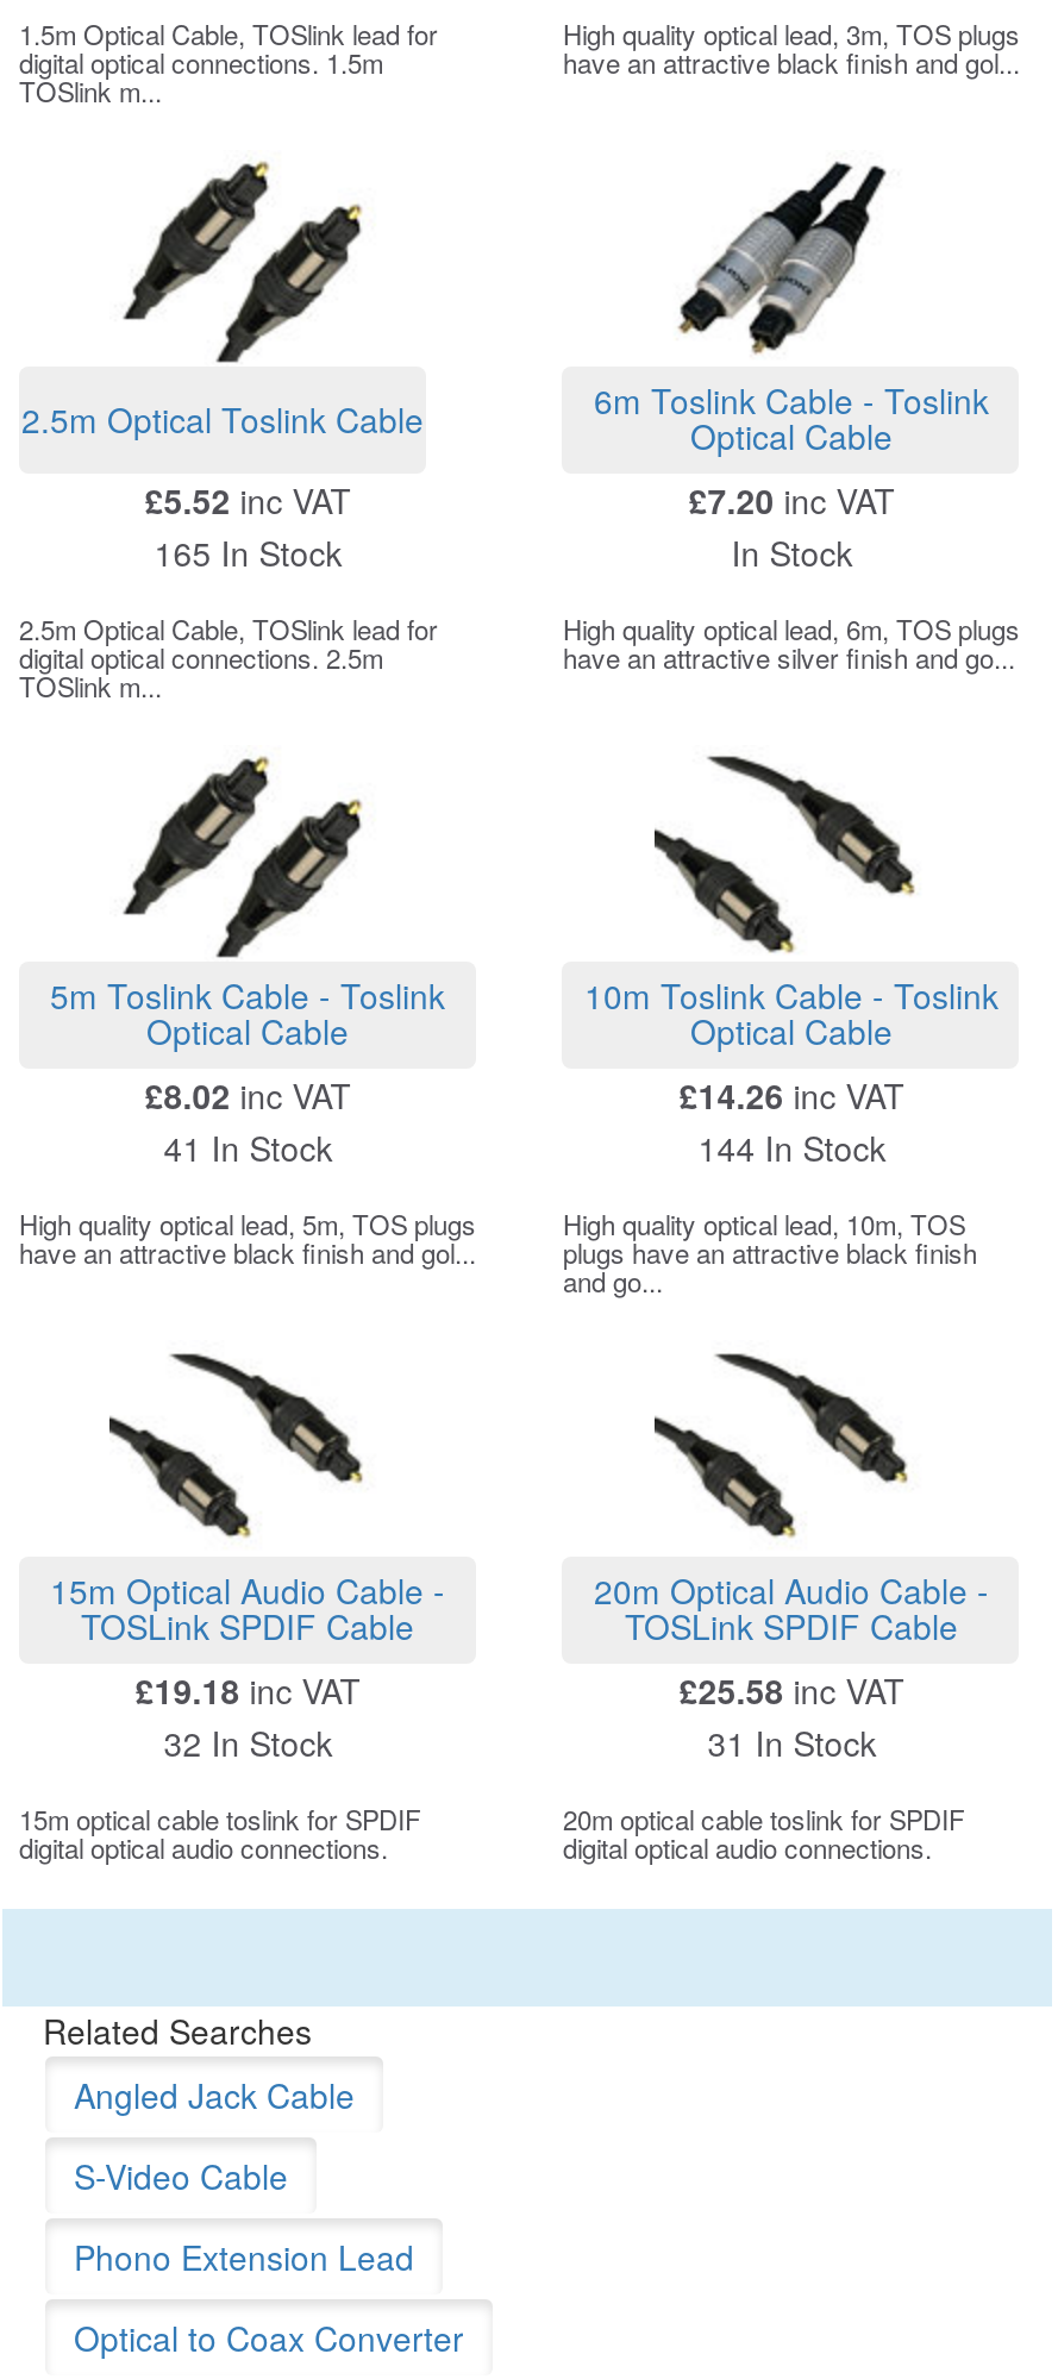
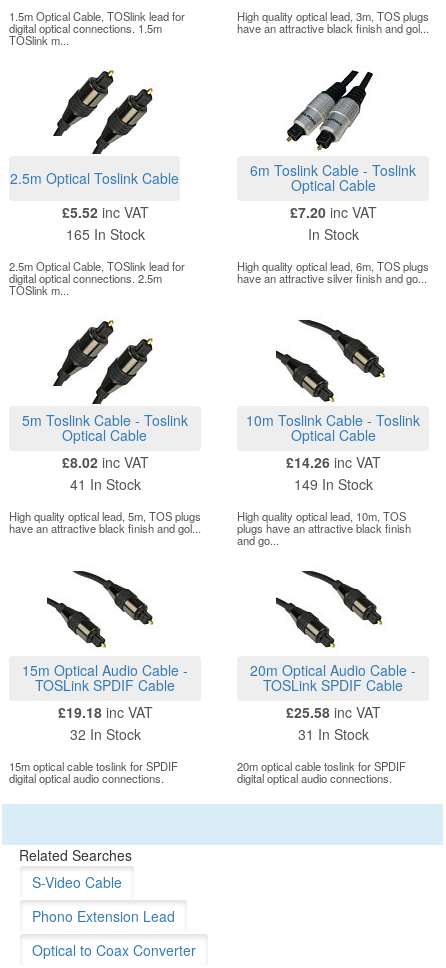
[698,1123,886,1171] 144 In Stock -> [294,474,373,494] 149 In Stock
[74,2071,355,2118] Angled Jack Cable -> none

